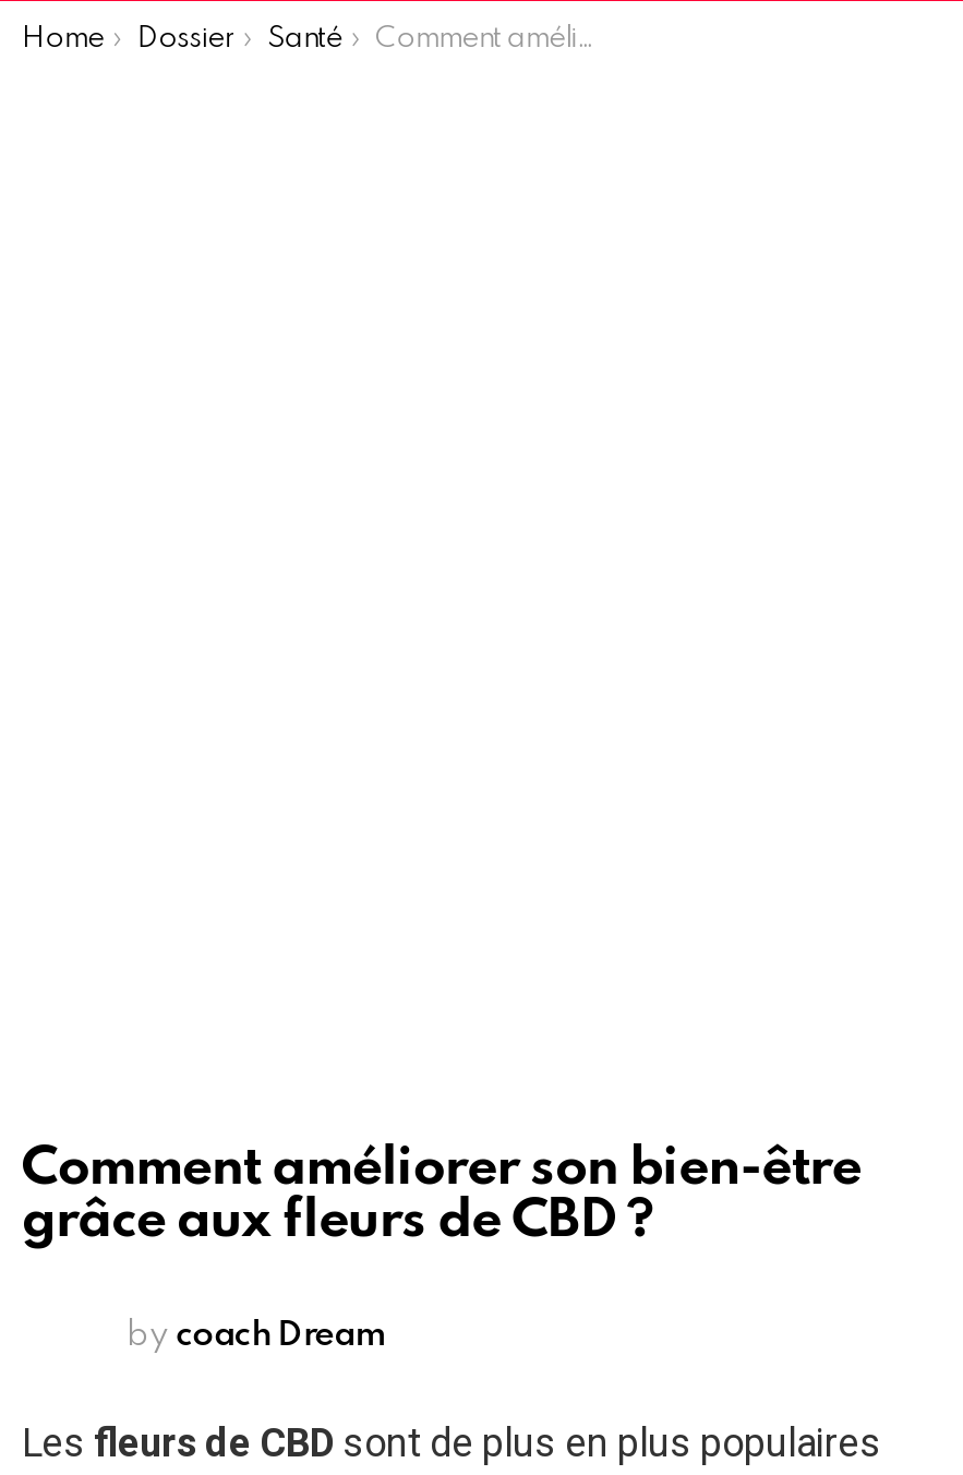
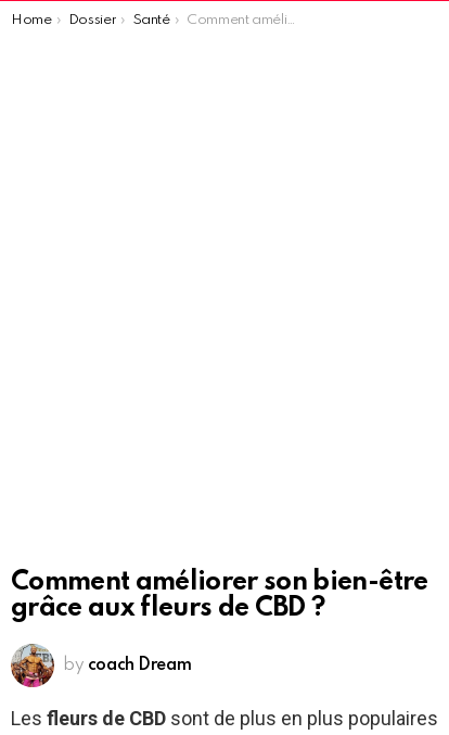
none -> [10,643,55,688] [image]

